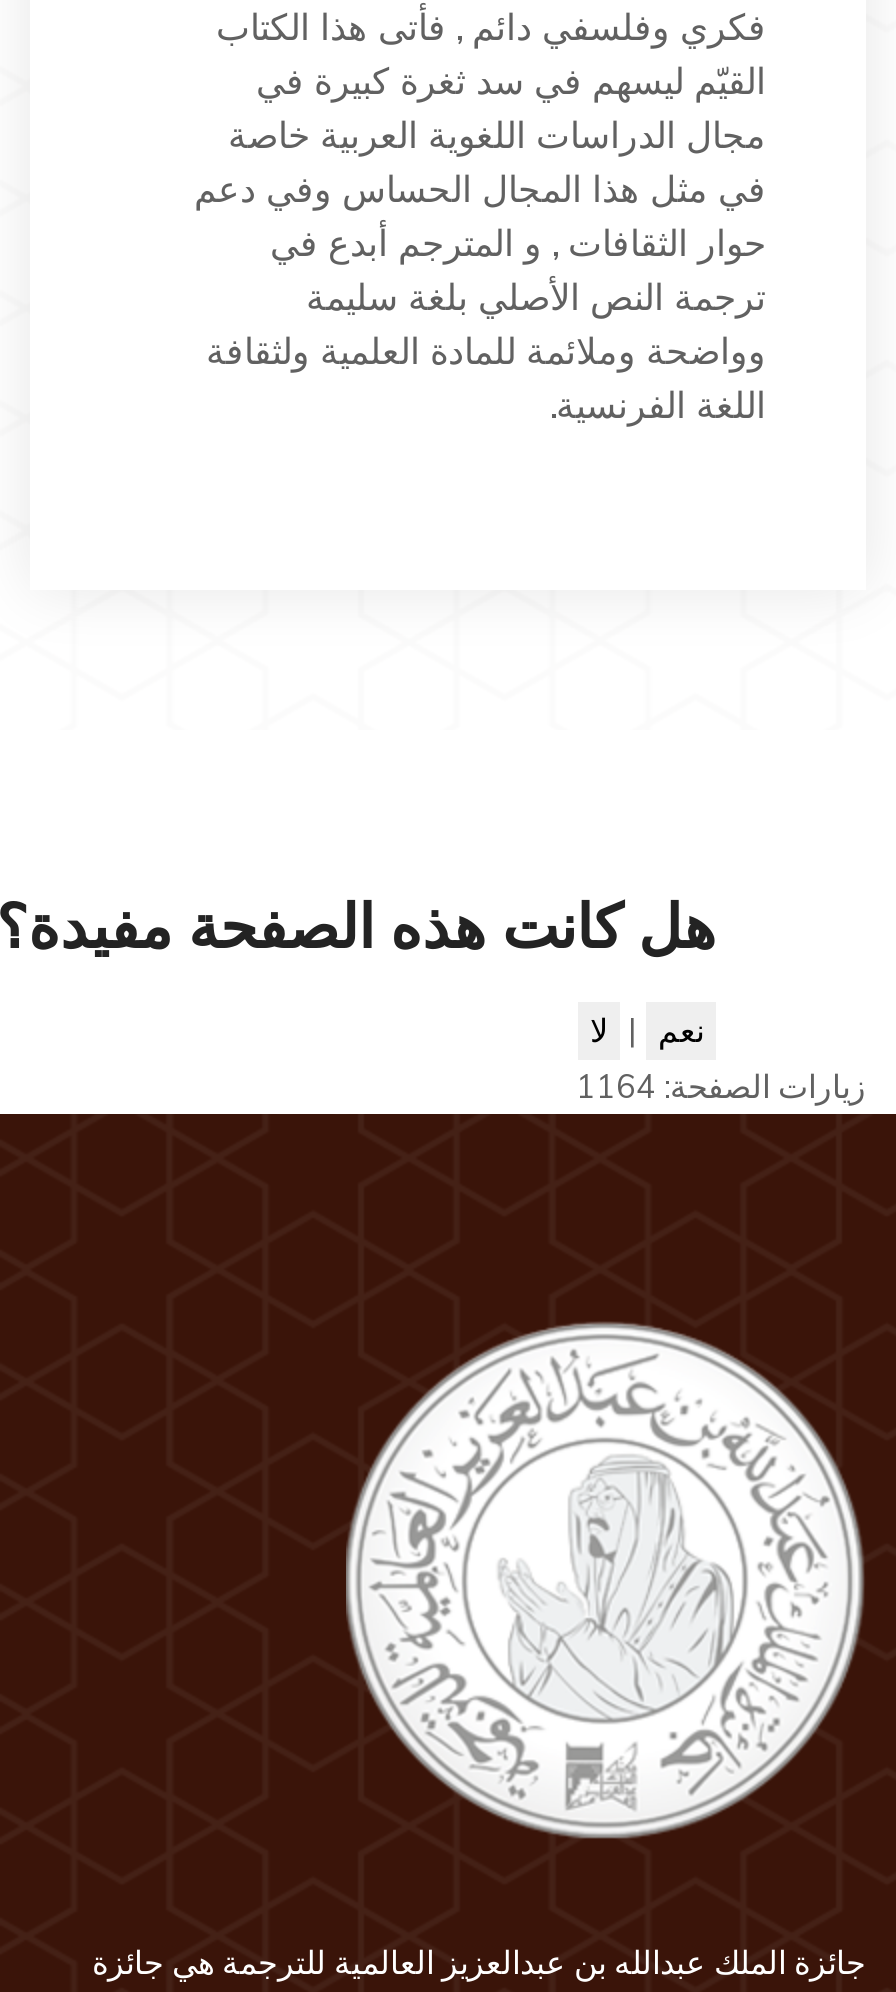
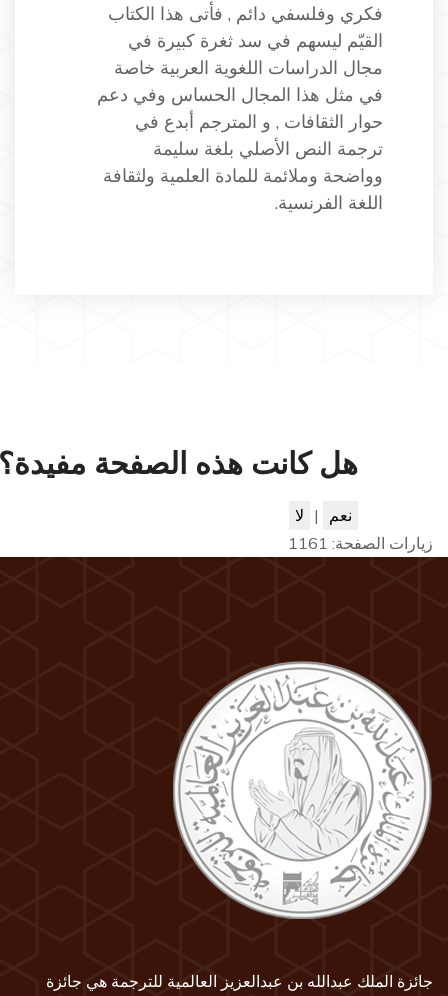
[576,1066,866,1106] زيارات الصفحة: 1164 -> [288,533,433,553] زيارات الصفحة: 1161

